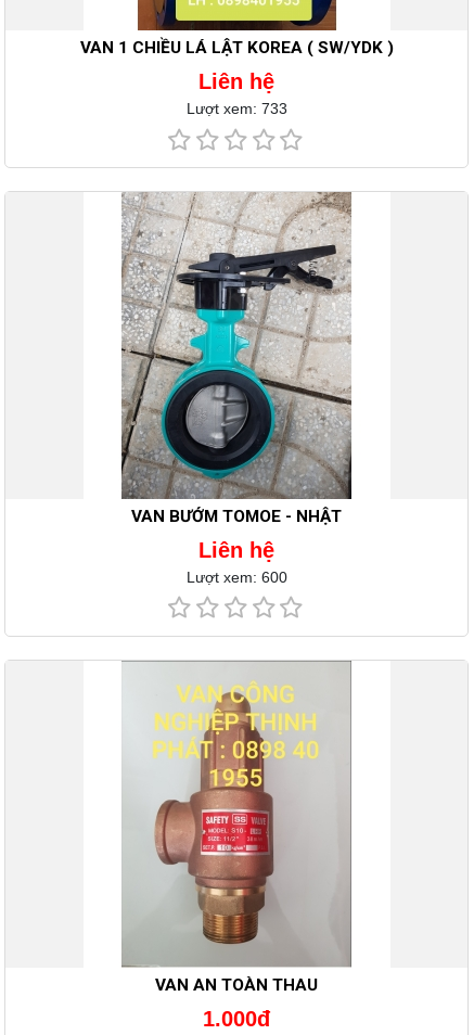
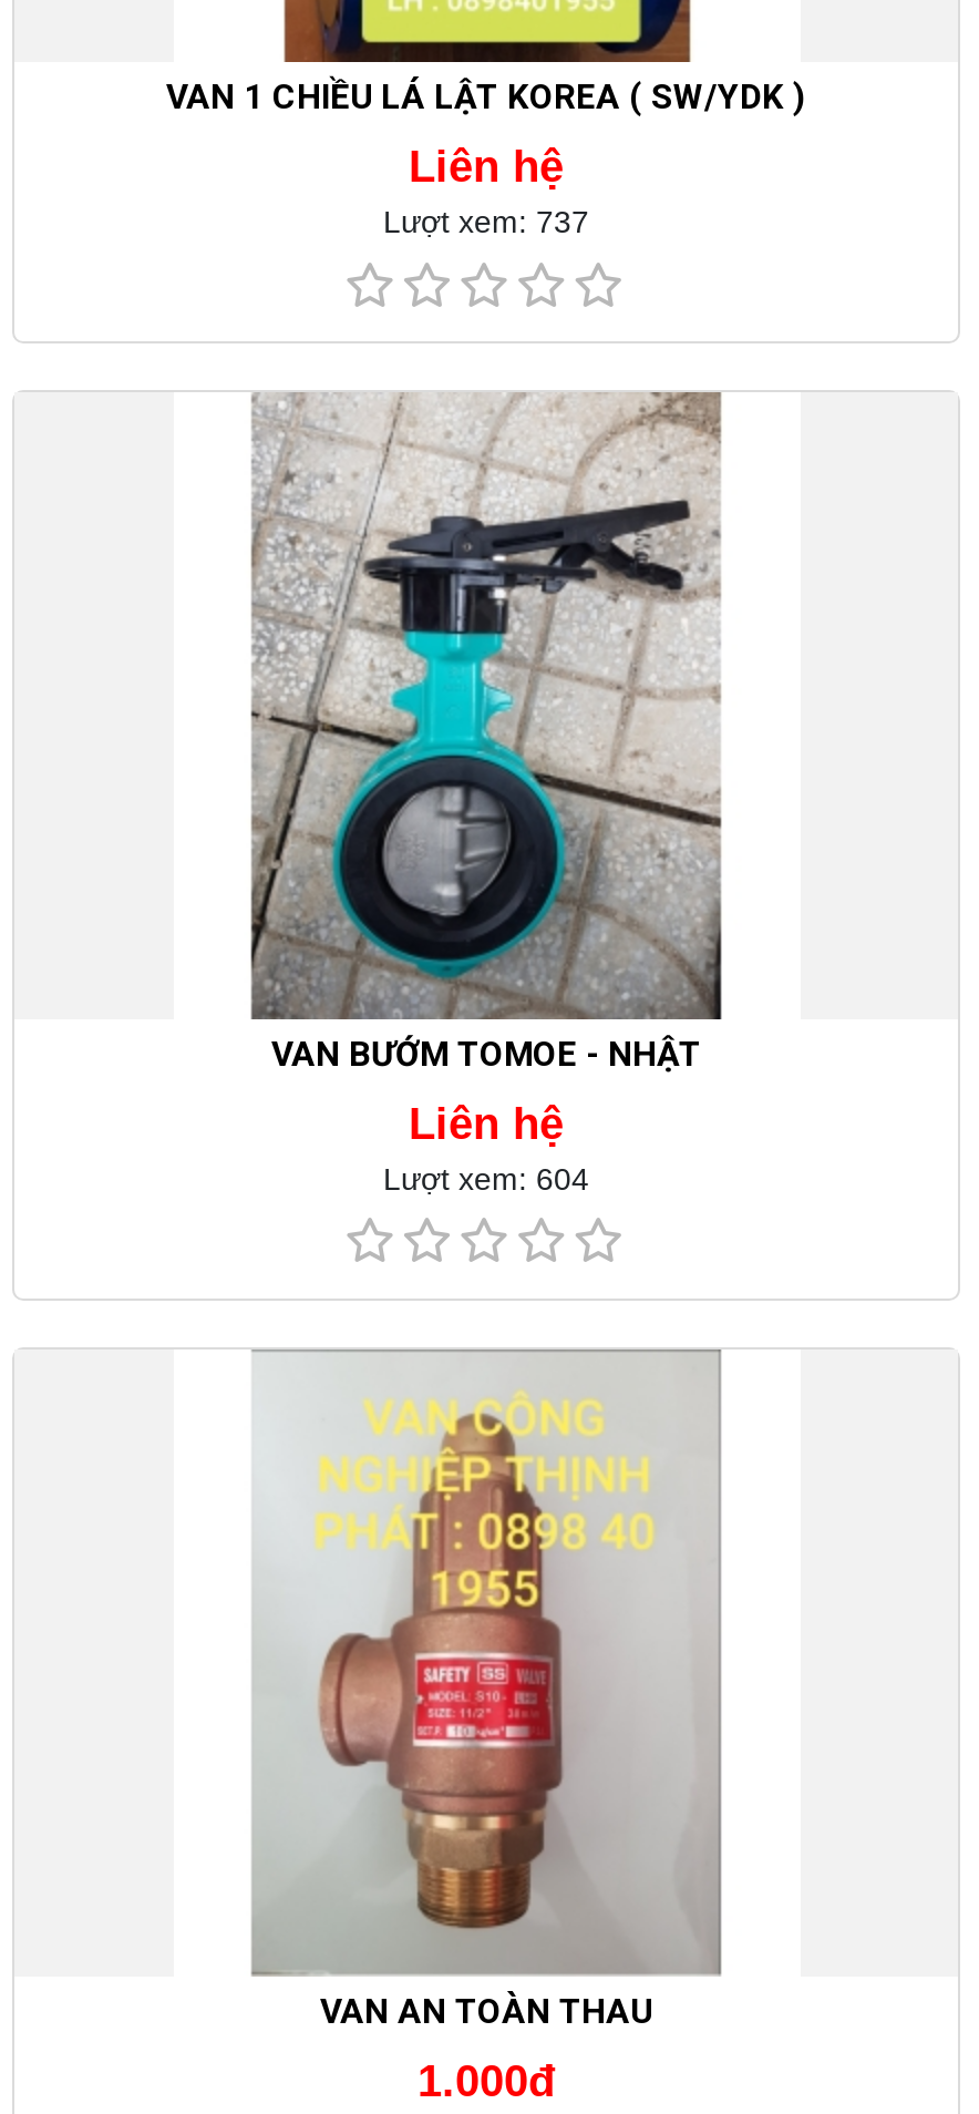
[186,100,287,117] Lượt xem: 733 -> [383,204,589,240] Lượt xem: 737
[186,568,287,586] Lượt xem: 600 -> [383,1161,589,1197] Lượt xem: 604

